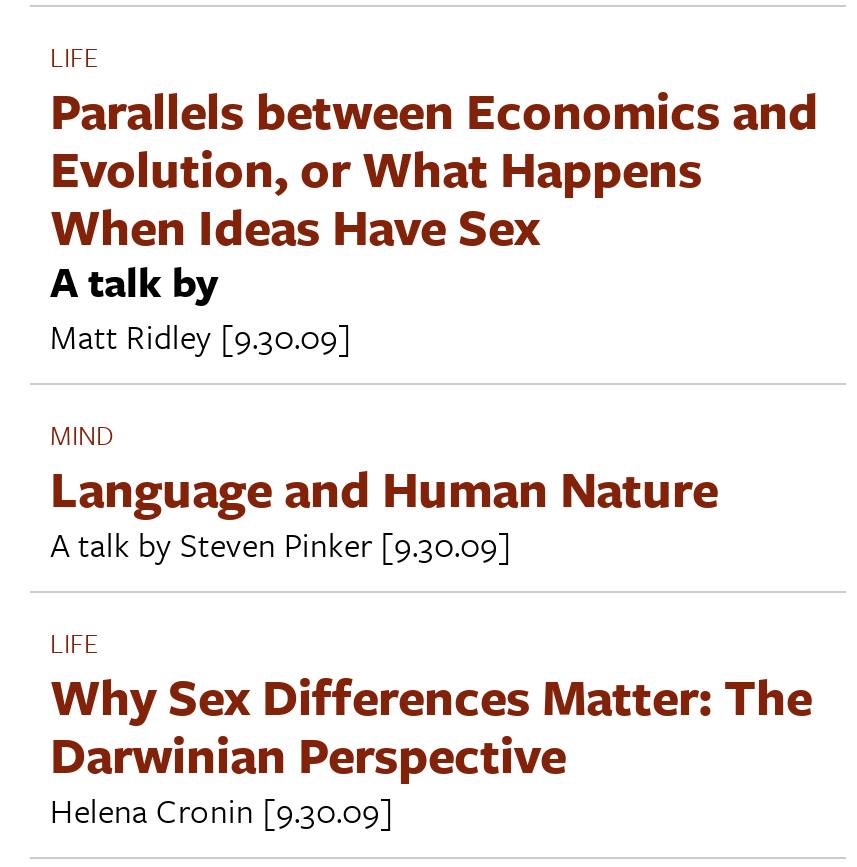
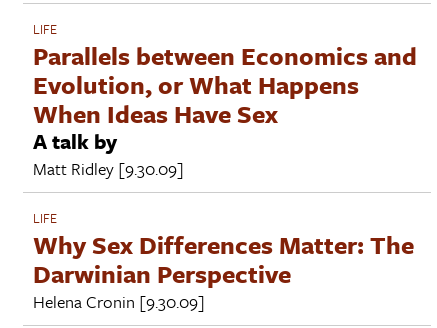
[50,414,718,568] MIND | Language and Human Nature | A talk by Steven Pinker [9.30.09] -> none

